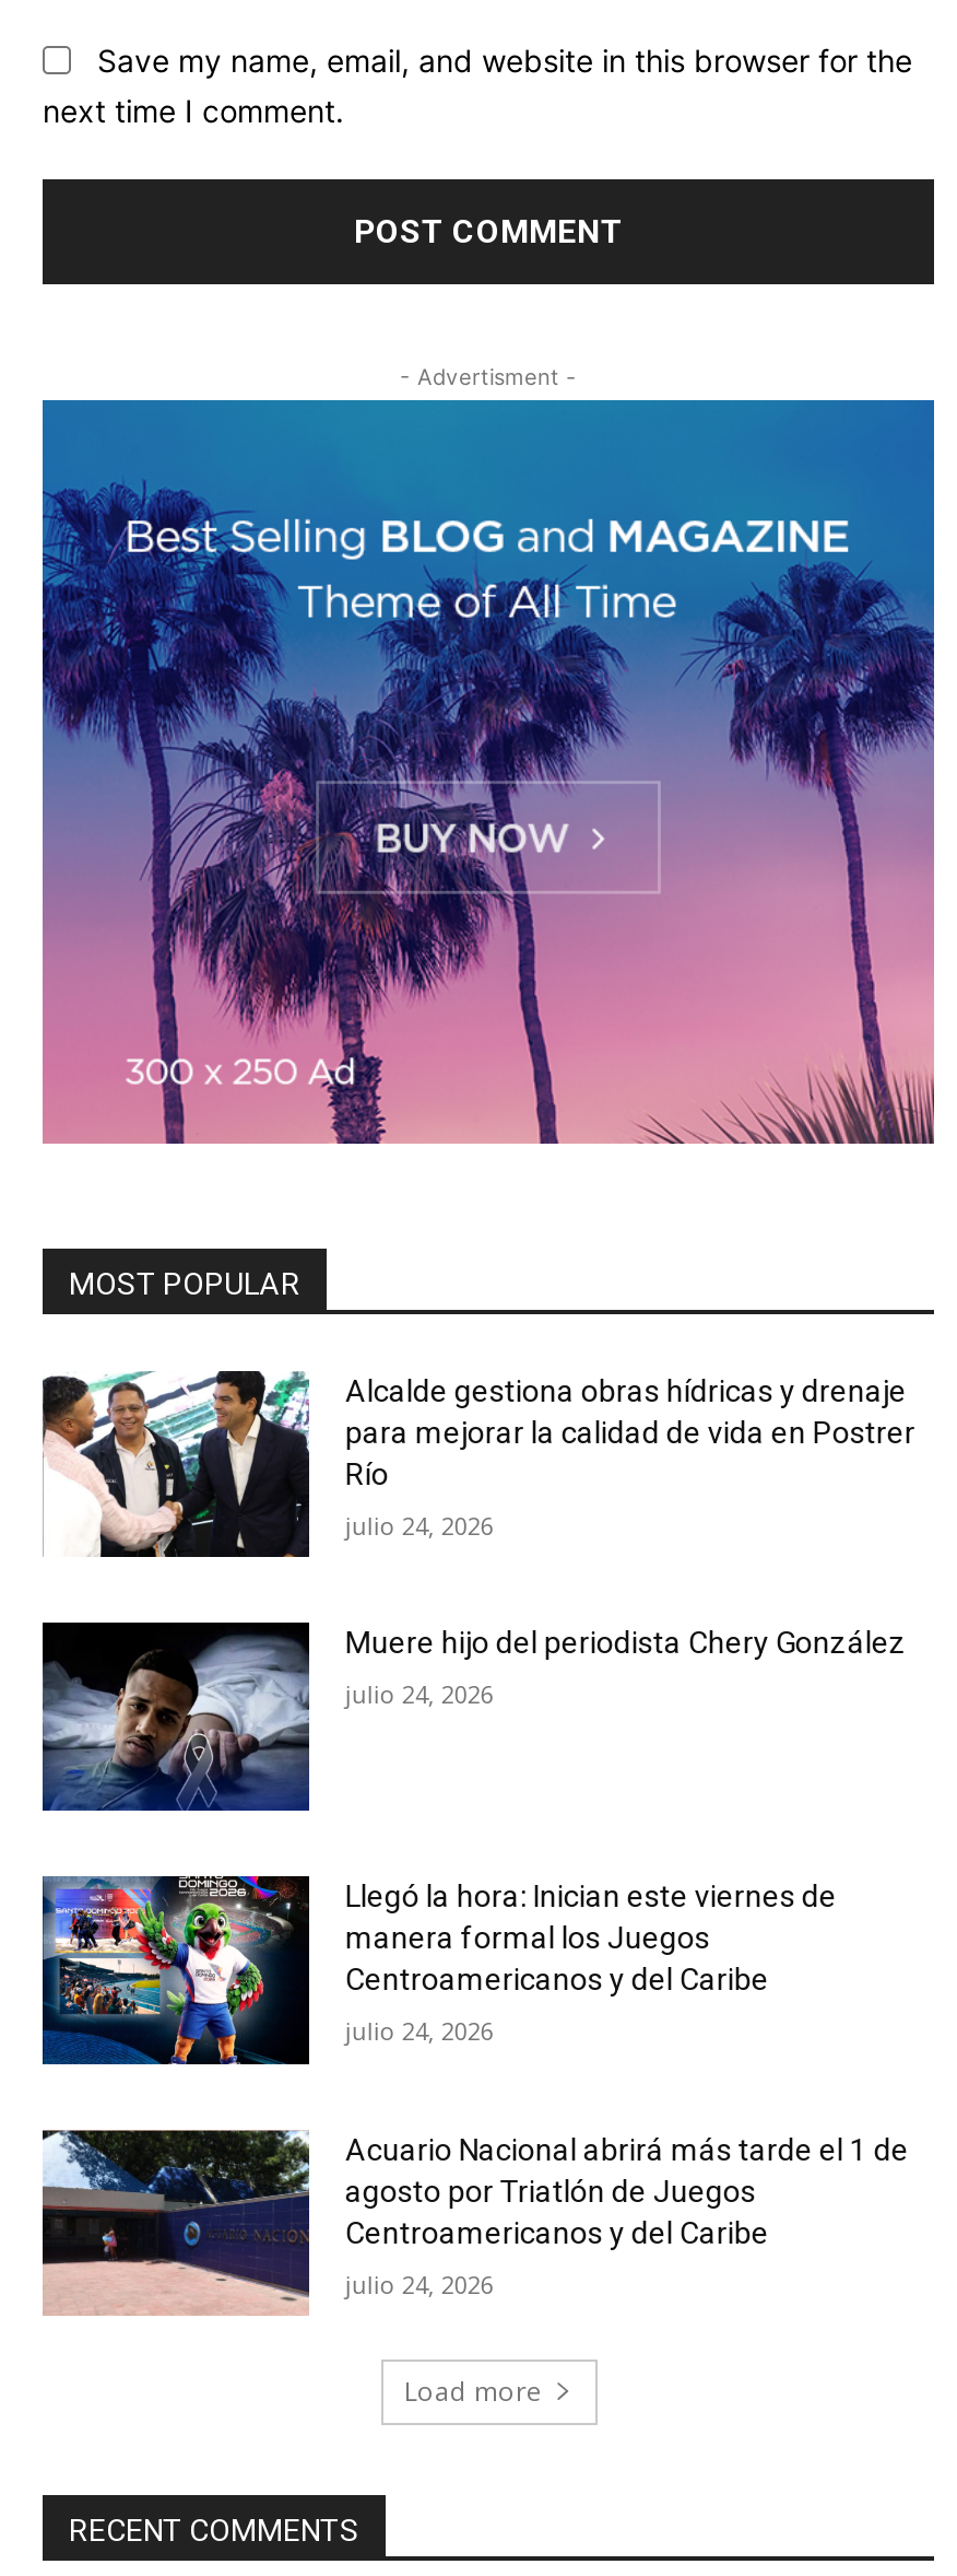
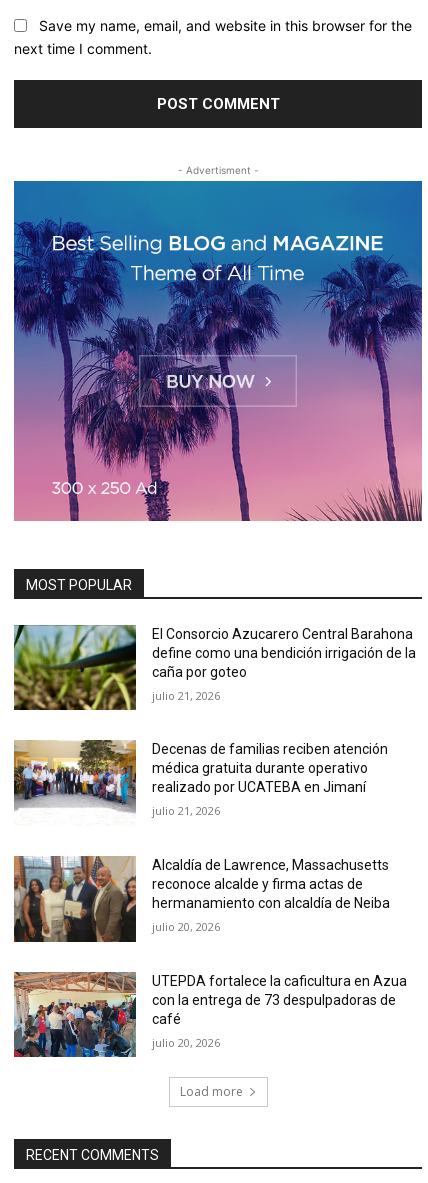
[40,1371,915,1559] [image] | Alcalde gestiona obras hídricas y drenaje | para mejorar la calidad de vida en Postrer | Río -> [13,624,416,711] [image] | El Consorcio Azucarero Central Barahona | define como una bendición irrigación de la | caña por goteo
[345,1508,494,1541] julio 24, 2026 -> [152,688,220,703] julio 21, 2026
[40,1620,907,1813] [image] | Muere hijo del periodista Chery González -> [13,739,388,826] [image] | Decenas de familias reciben atención | médica gratuita durante operativo | realizado por UCATEBA en Jimaní
[345,1678,494,1711] julio 24, 2026 -> [152,803,220,818] julio 21, 2026
[40,1874,837,2066] [image] | Llegó la hora: Inician este viernes de | manera formal los Juegos | Centroamericanos y del Caribe -> [13,855,390,943] [image] | Alcaldía de Lawrence, Massachusetts | reconoce alcalde y firma actas de | hermanamiento con alcaldía de Neiba
[345,2014,494,2047] julio 24, 2026 -> [152,919,220,934] julio 20, 2026
[40,2128,909,2316] [image] | Acuario Nacional abrirá más tarde el 1 de | agosto por Triatlón de Juegos | Centroamericanos y del Caribe -> [13,971,407,1058] [image] | UTEPDA fortalece la caficultura en Azua | con la entrega de 73 despulpadoras de | café
[345,2267,494,2300] julio 24, 2026 -> [152,1035,220,1050] julio 20, 2026

